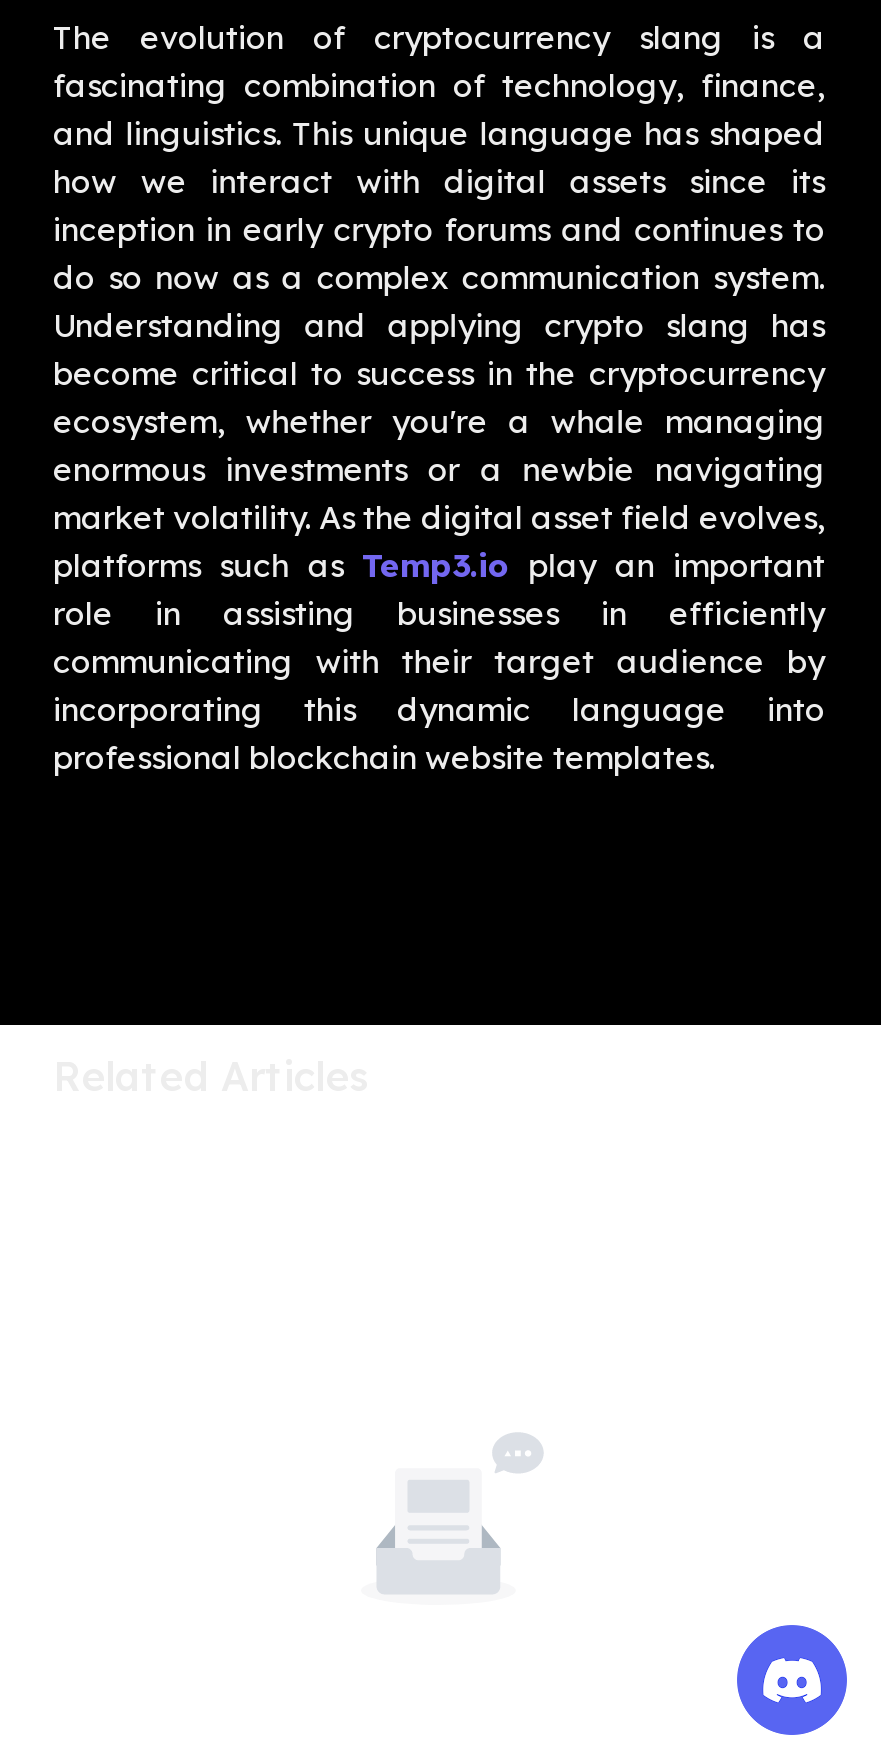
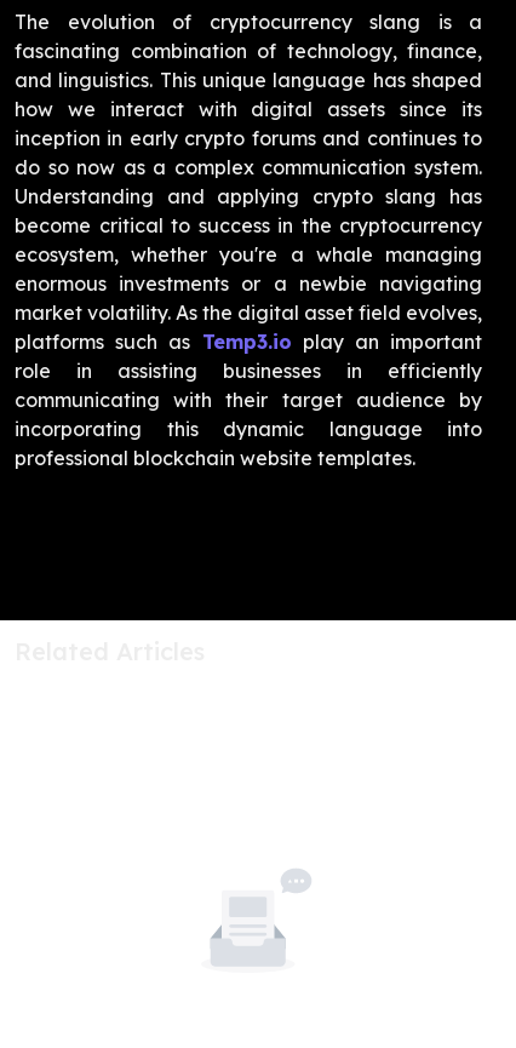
[735,1624,849,1736] [image] -> none

